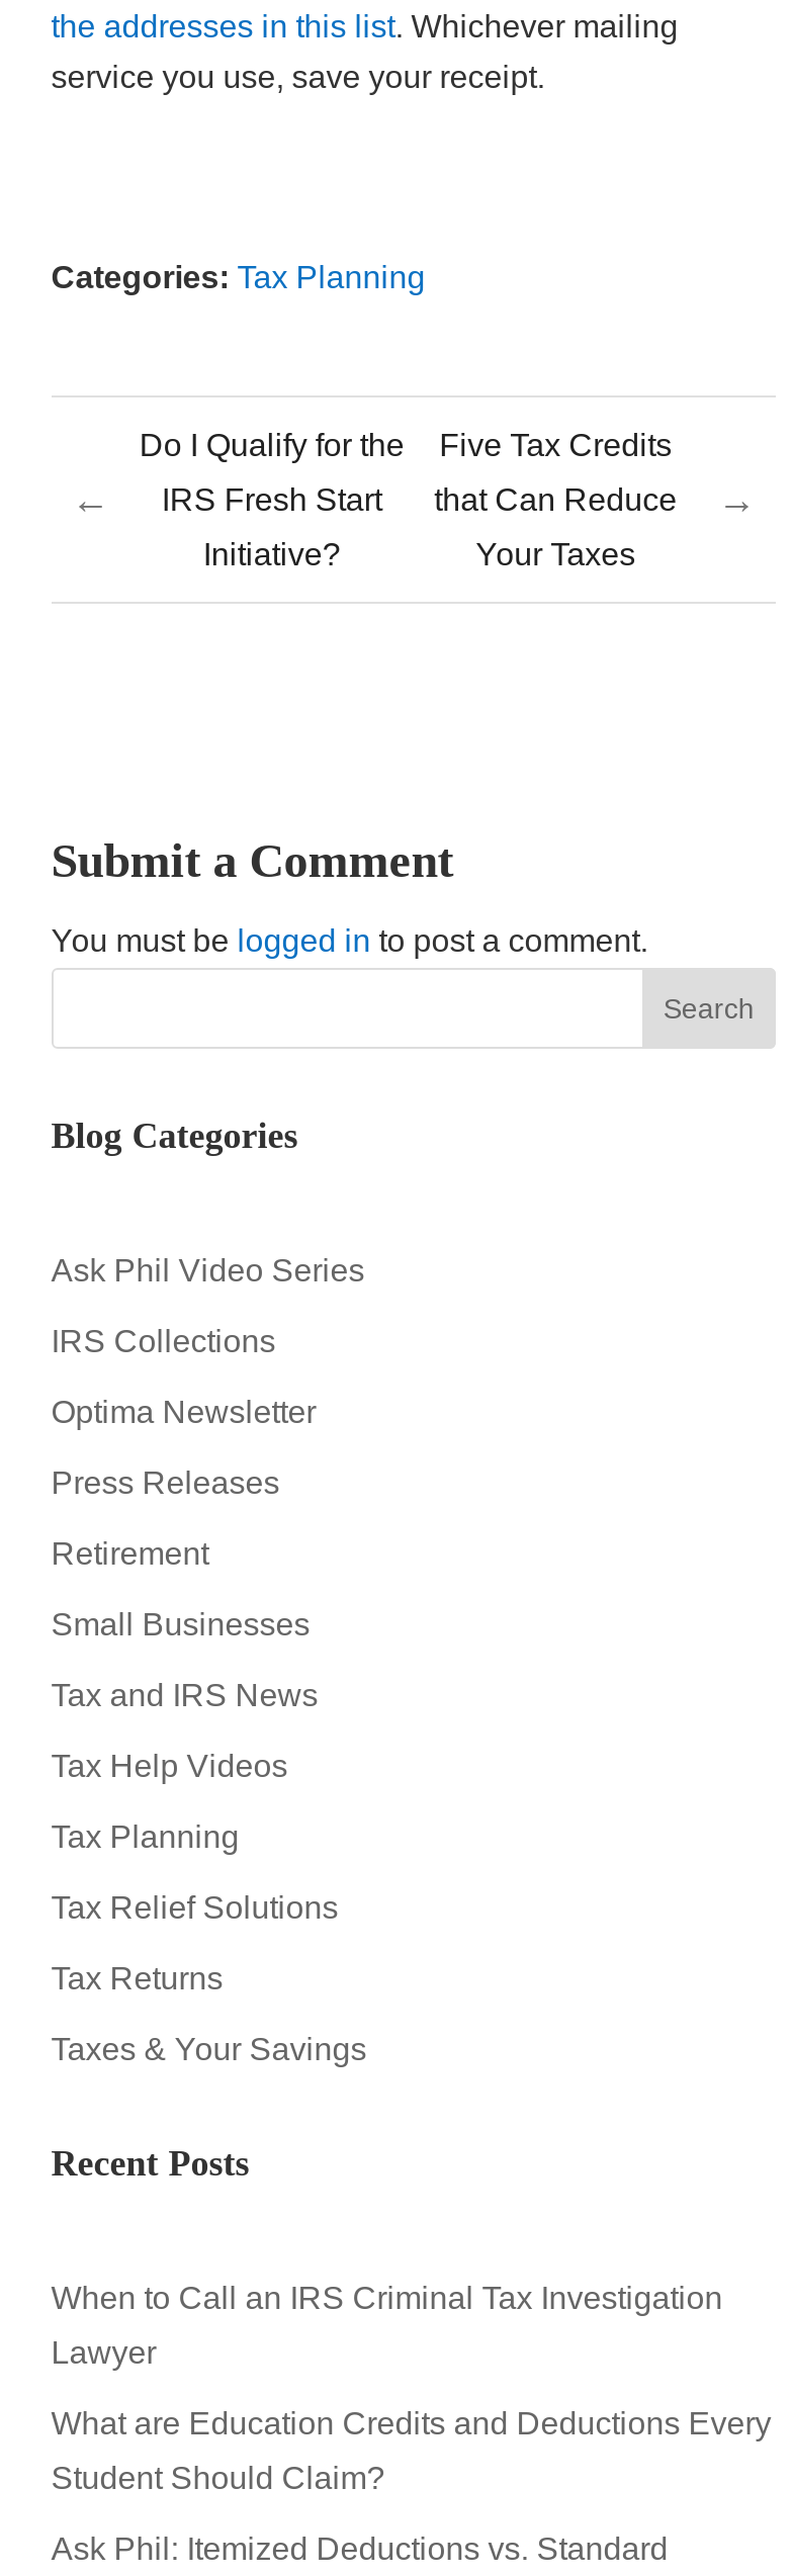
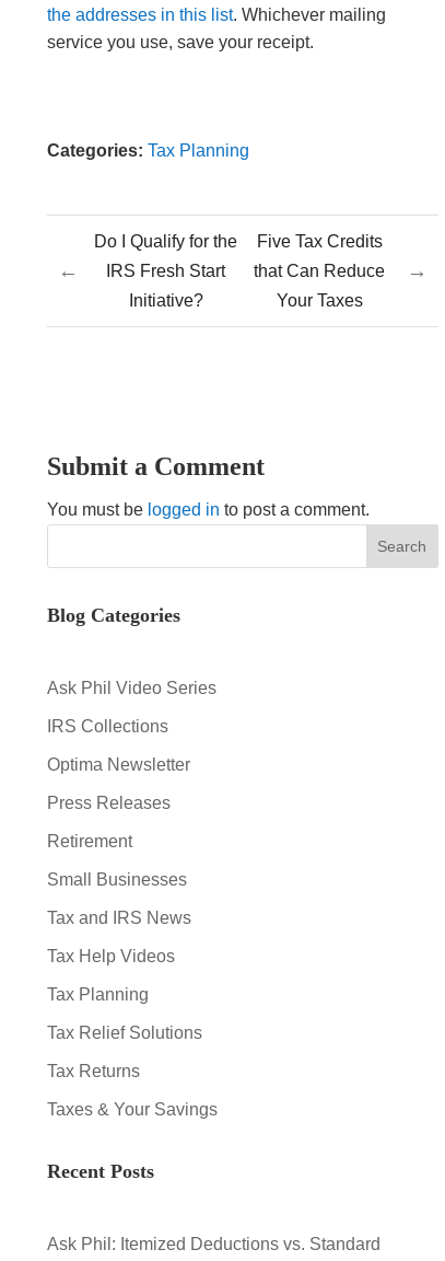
[51,2281,771,2495] When to Call an IRS Criminal Tax Investigation | Lawyer | What are Education Credits and Deductions Every | Student Should Claim? -> none

